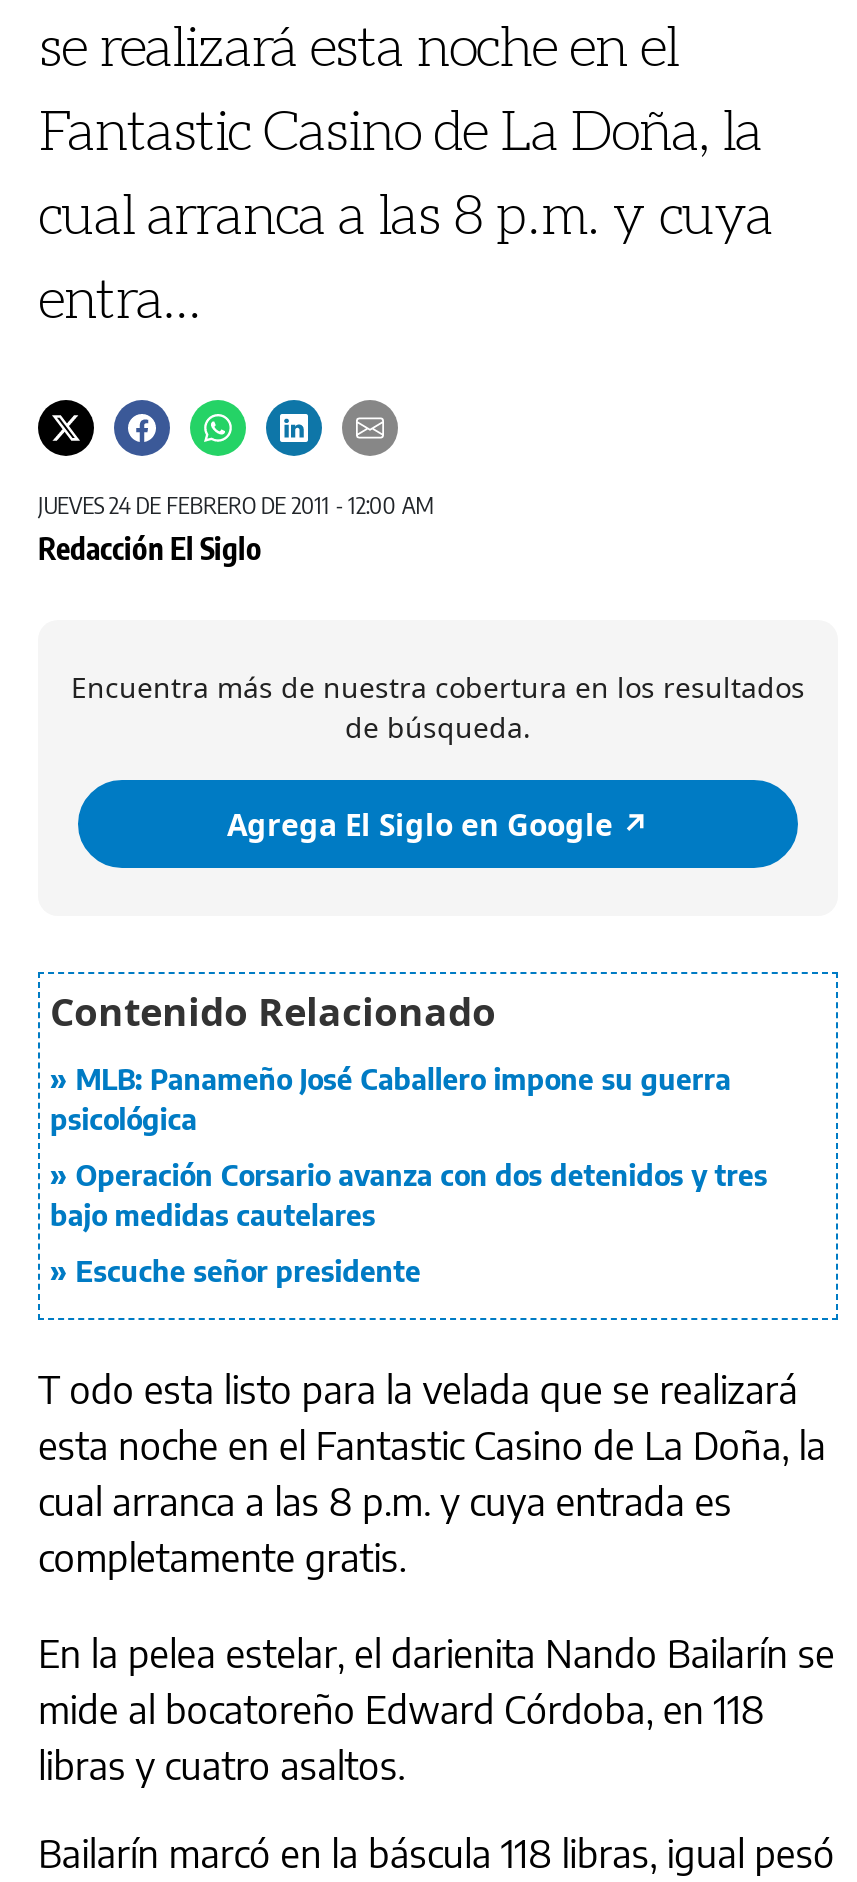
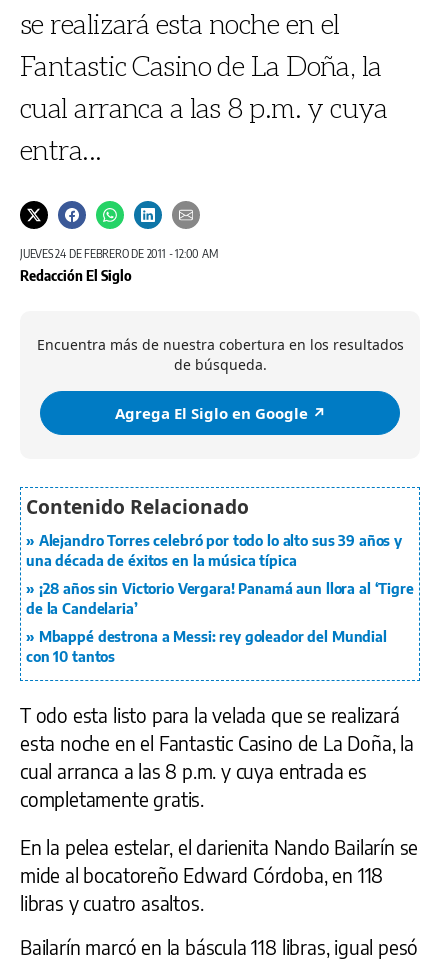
[50,1062,731,1136] MLB: Panameño José Caballero impone su guerra | psicológica -> [26,532,402,569] Alejandro Torres celebró por todo lo alto sus 39 años y | una década de éxitos en la música típica
[50,1158,768,1232] Operación Corsario avanza con dos detenidos y tres | bajo medidas cautelares -> [26,580,414,617] ¡28 años sin Victorio Vergara! Panamá aun llora al ‘Tigre | de la Candelaria’
[76,1254,421,1288] Escuche señor presidente -> [26,628,387,665] Mbappé destrona a Messi: rey goleador del Mundial | con 10 tantos

